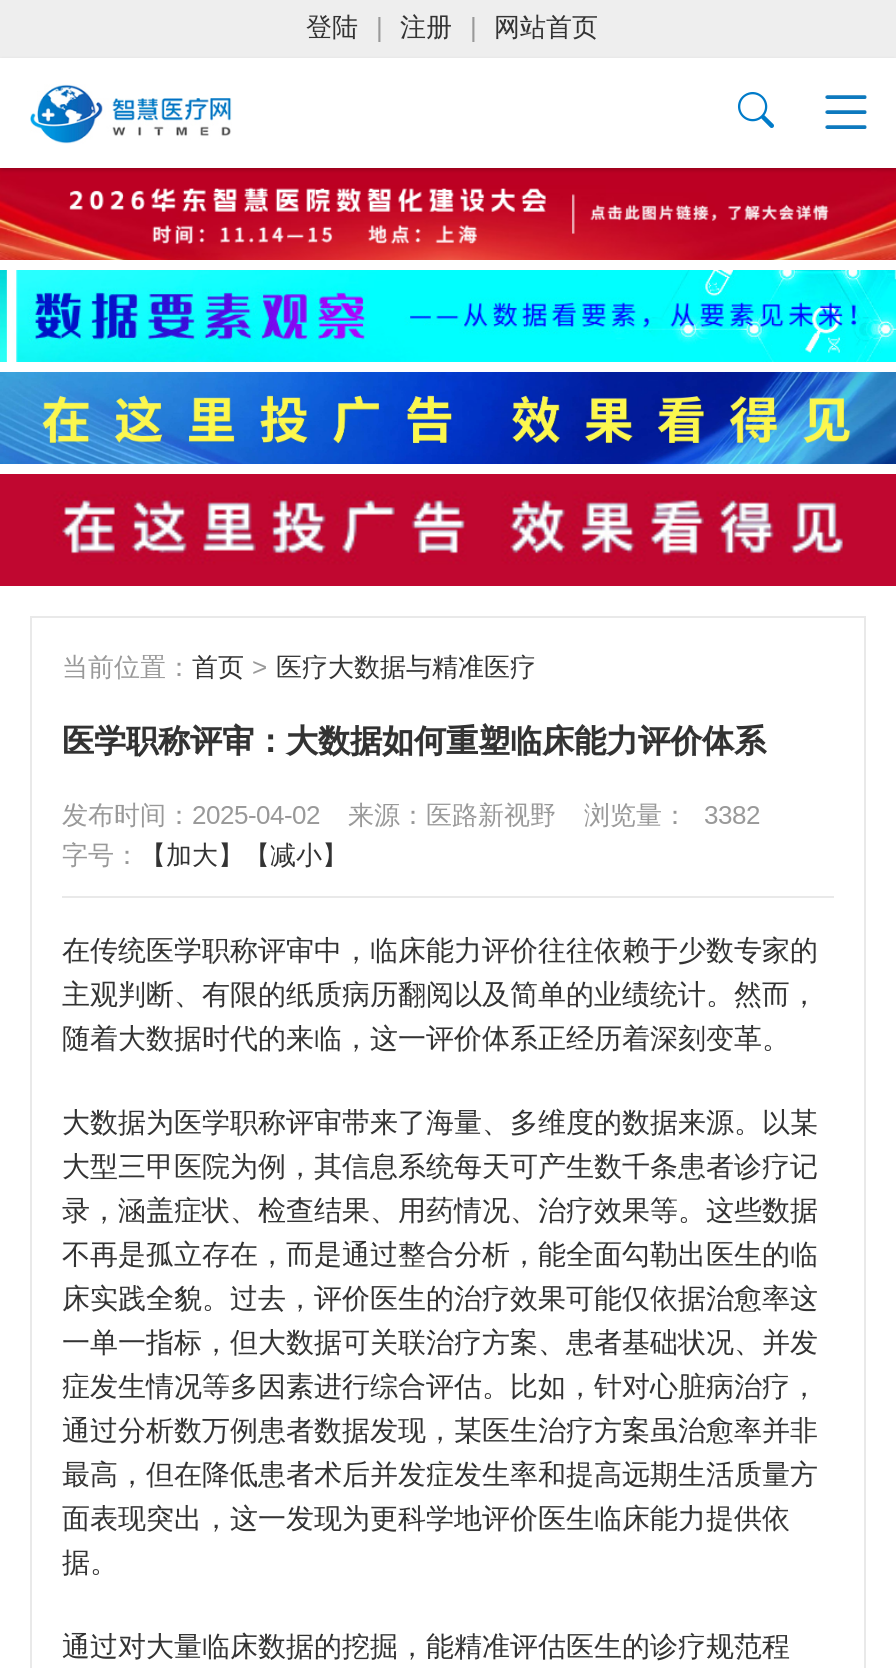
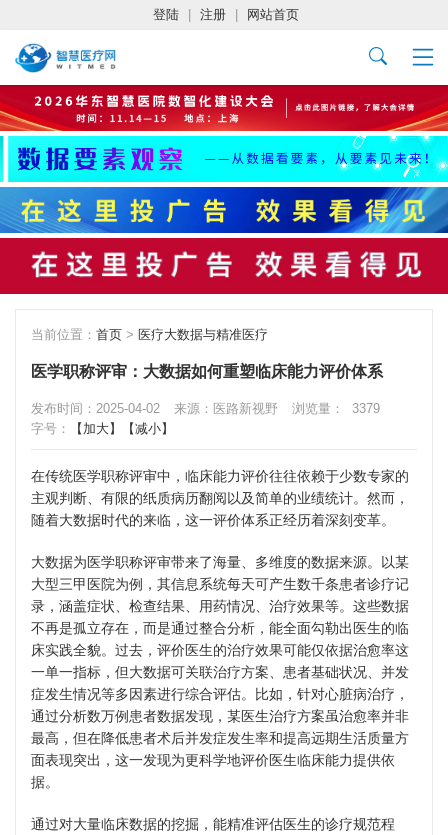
[62,800,760,830] 发布时间：2025-04-02 来源：医路新视野 浏览量： 3382 -> [31,401,380,416] 发布时间：2025-04-02 来源：医路新视野 浏览量： 3379

